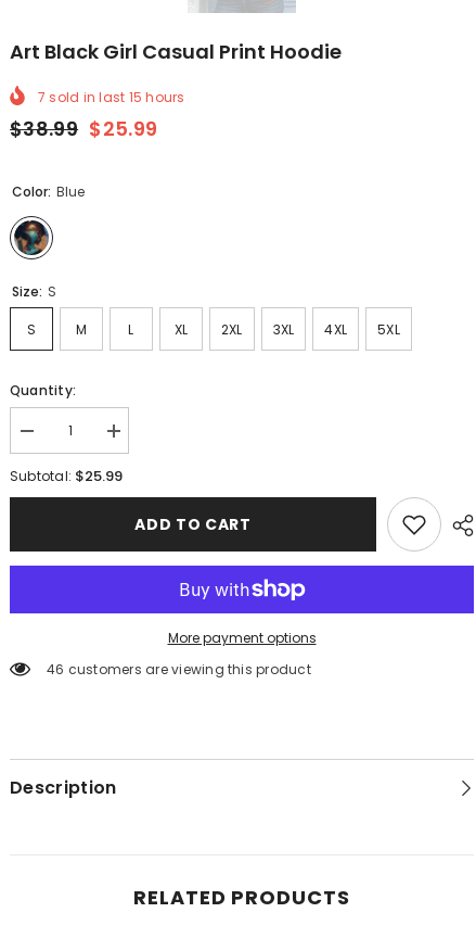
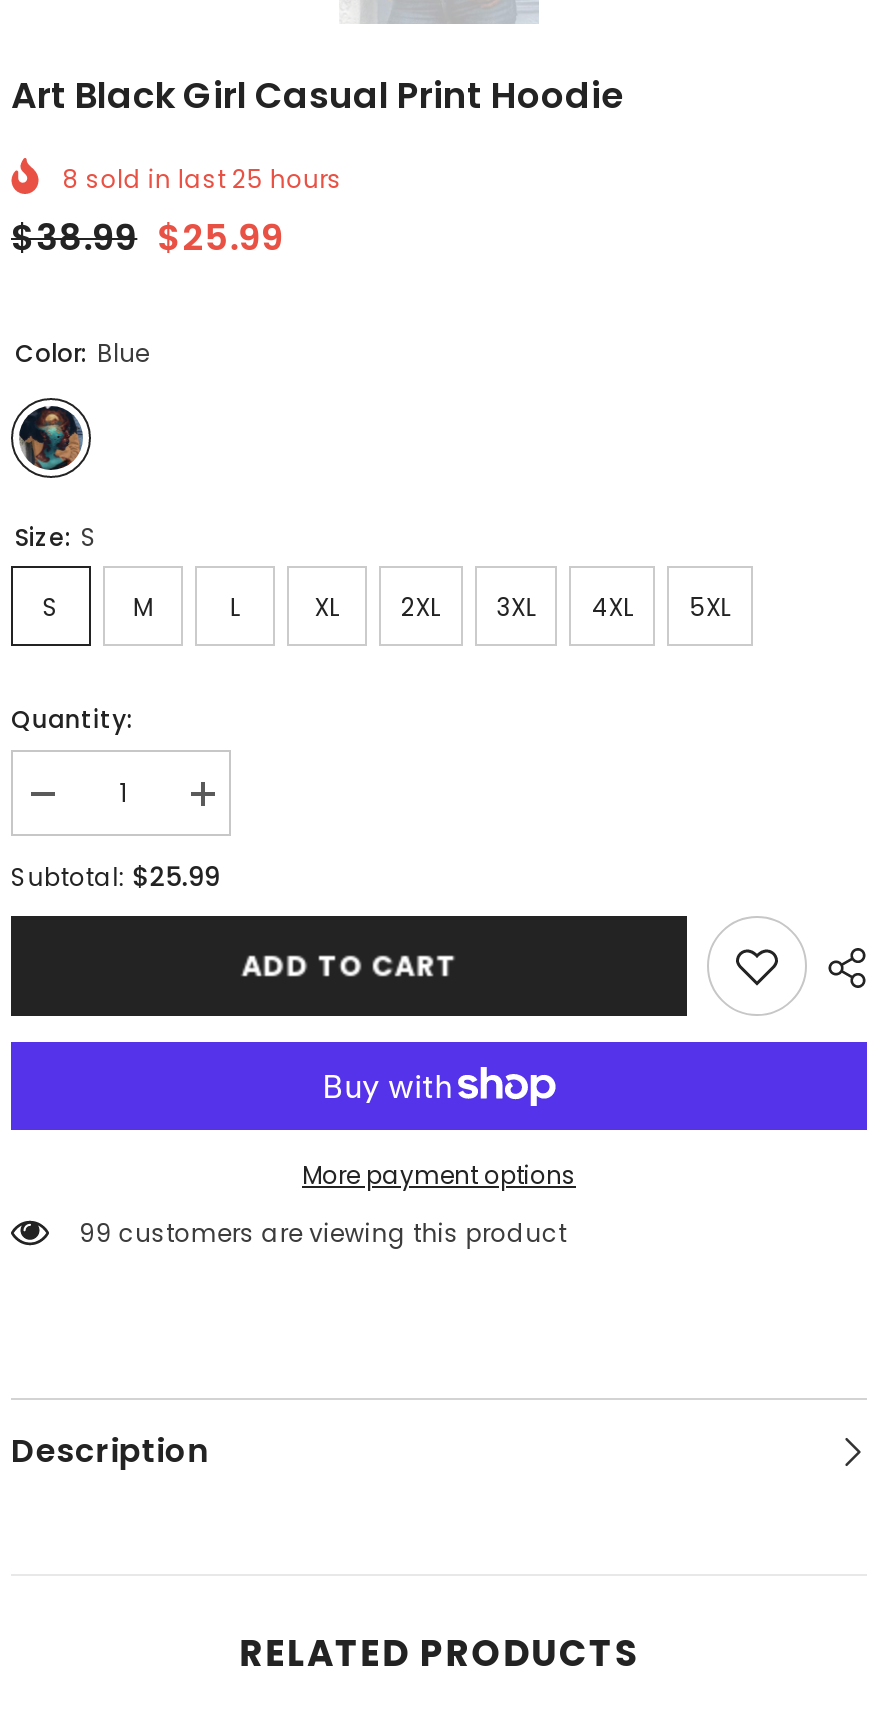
[38,88,185,106] 7 sold in last 15 hours -> [63,161,342,195] 8 sold in last 25 hours
[47,660,311,679] 46 customers are viewing this product -> [79,1216,567,1250] 99 customers are viewing this product

